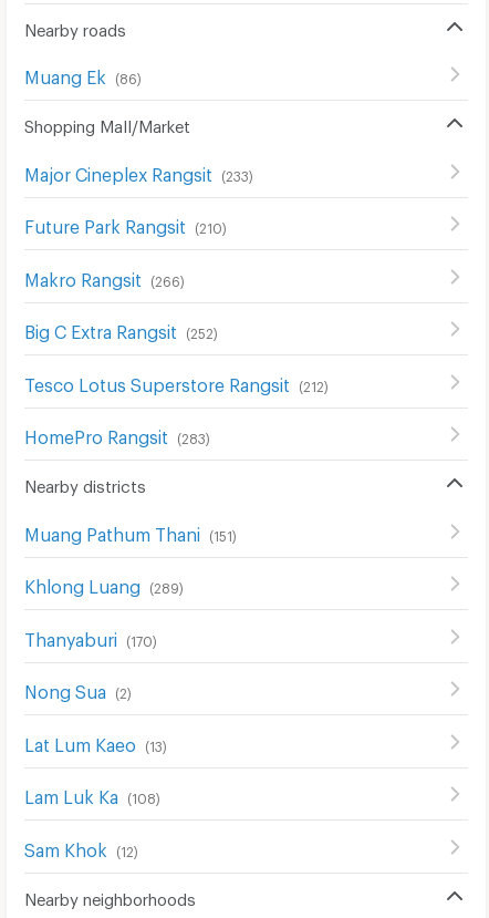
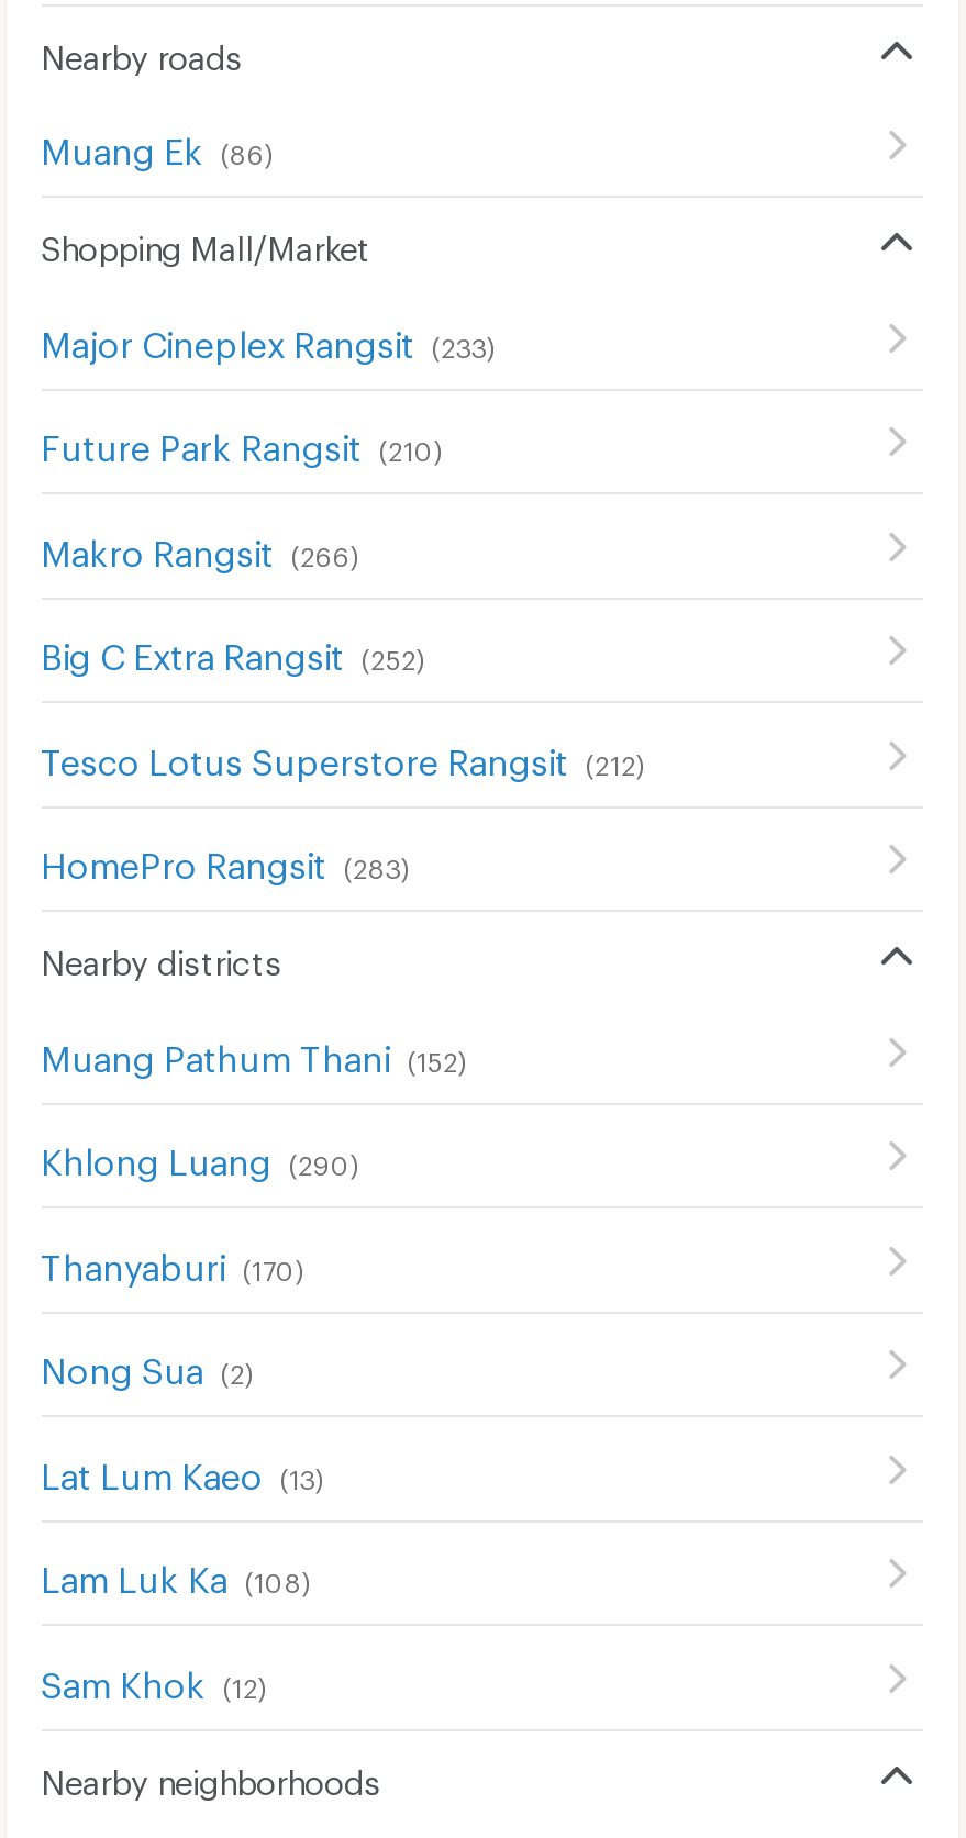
[24,523,236,539] Muang Pathum Thani (151) -> [41,1036,467,1067] Muang Pathum Thani (152)
[24,576,183,591] Khlong Luang (289) -> [41,1140,359,1171] Khlong Luang (290)

